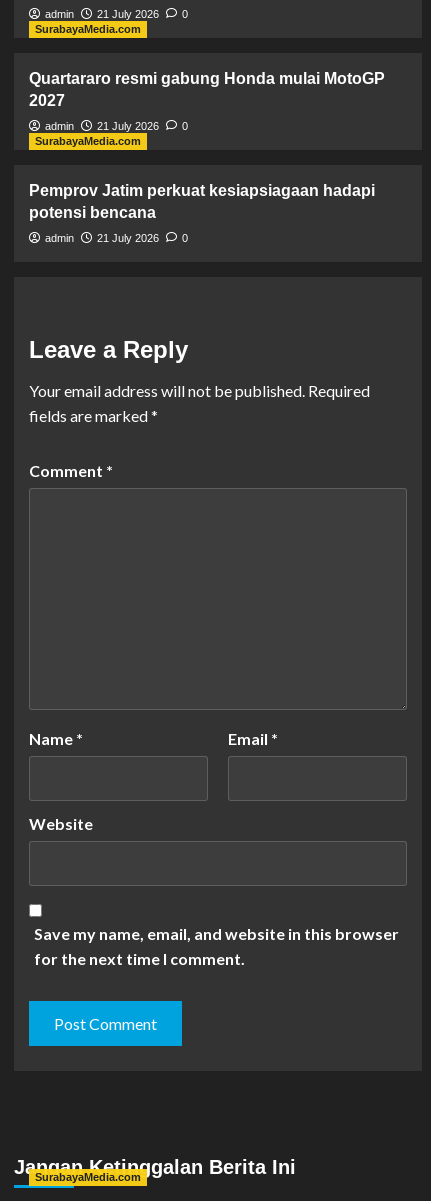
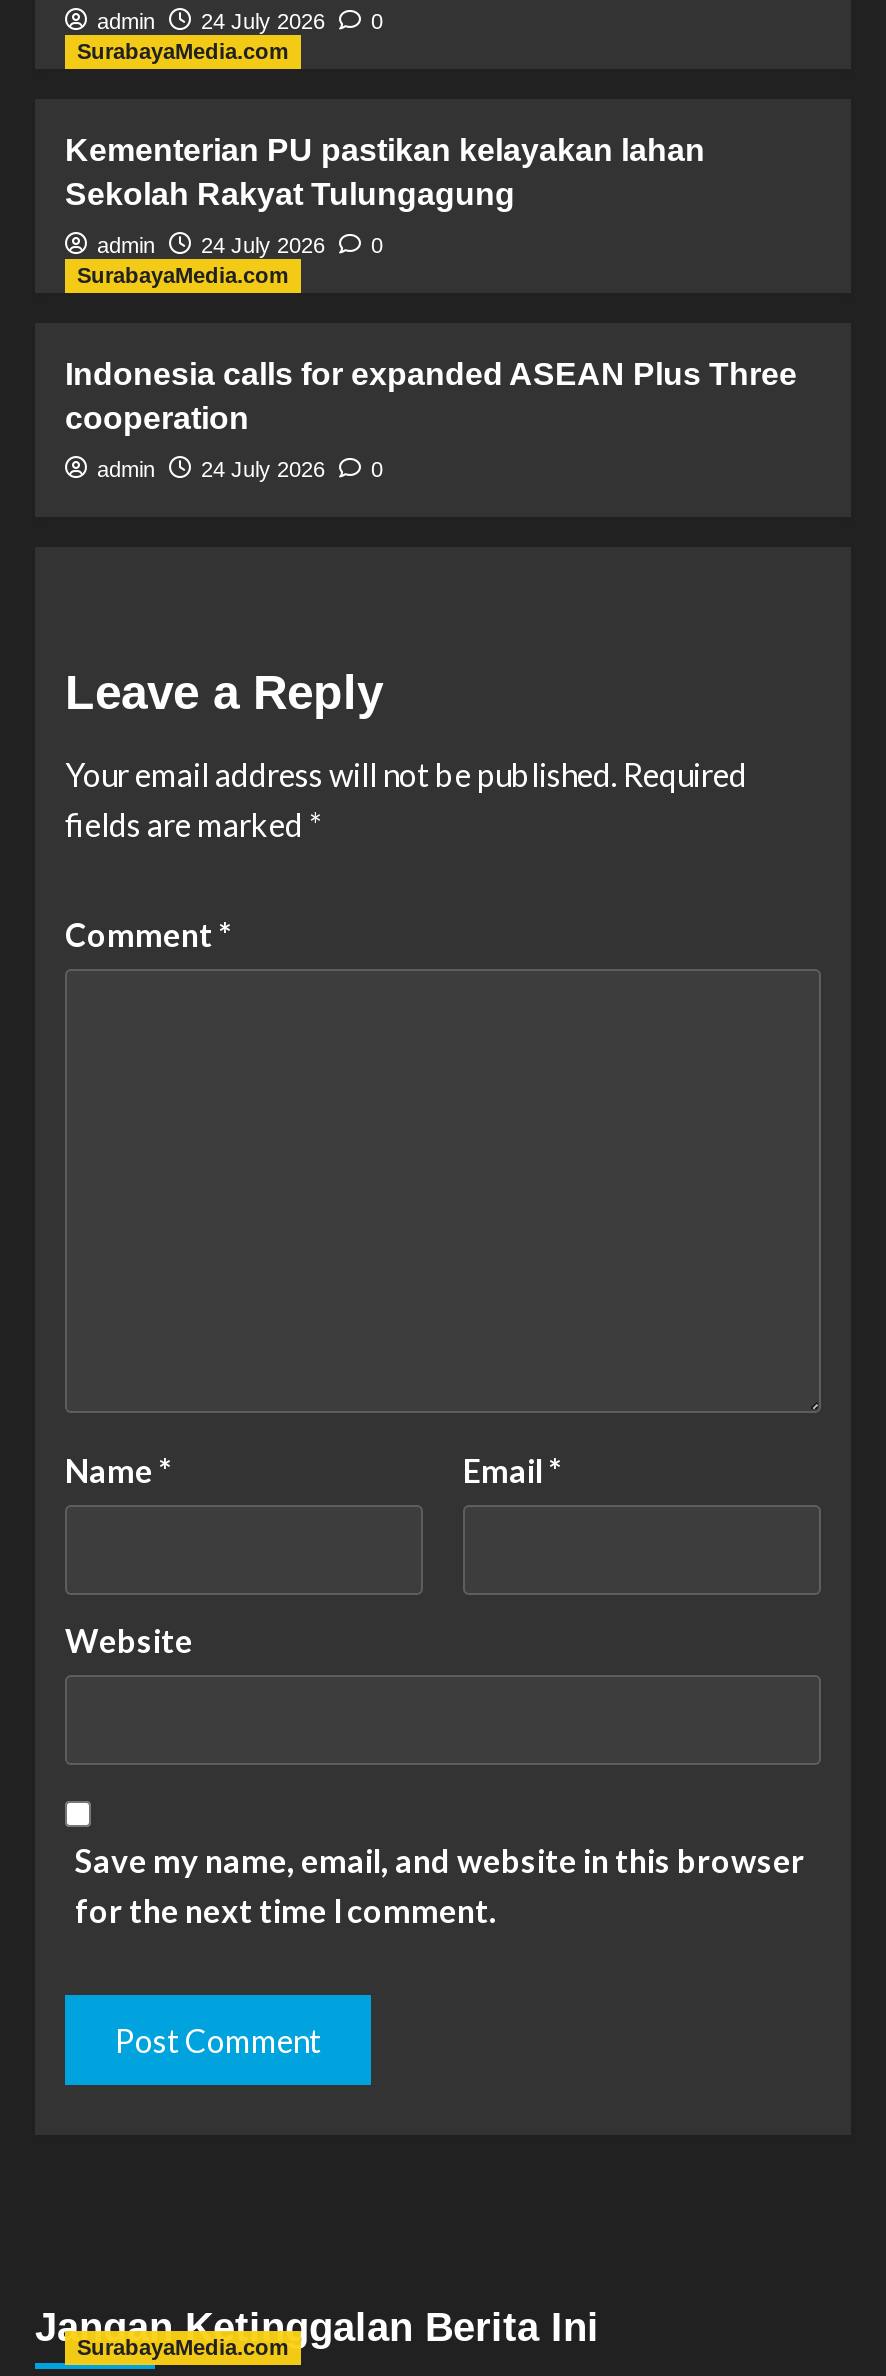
[45,8,188,20] admin 21 July 2026 0 -> [97,9,383,33] admin 24 July 2026 0
[29,70,385,109] Quartararo resmi gabung Honda mulai MotoGP | 2027 -> [65,133,705,211] Kementerian PU pastikan kelayakan lahan | Sekolah Rakyat Tulungagung
[45,120,188,132] admin 21 July 2026 0 -> [97,233,383,257] admin 24 July 2026 0
[29,182,375,221] Pemprov Jatim perkuat kesiapsiagaan hadapi | potensi bencana -> [65,357,797,435] Indonesia calls for expanded ASEAN Plus Three | cooperation
[45,232,188,244] admin 21 July 2026 0 -> [97,457,383,481] admin 24 July 2026 0

